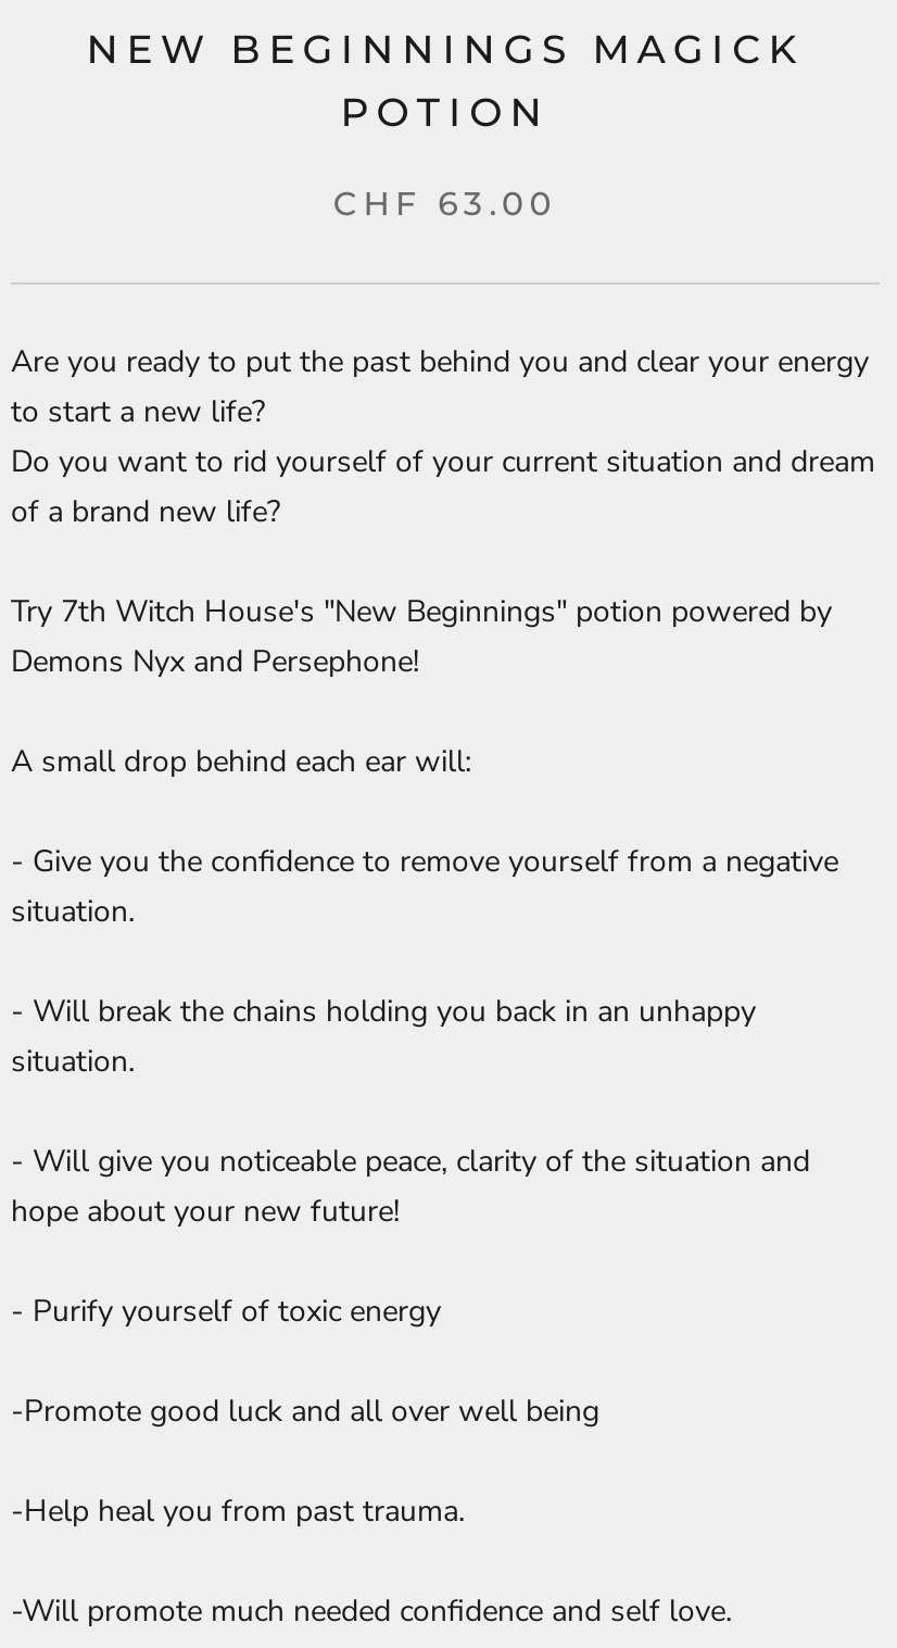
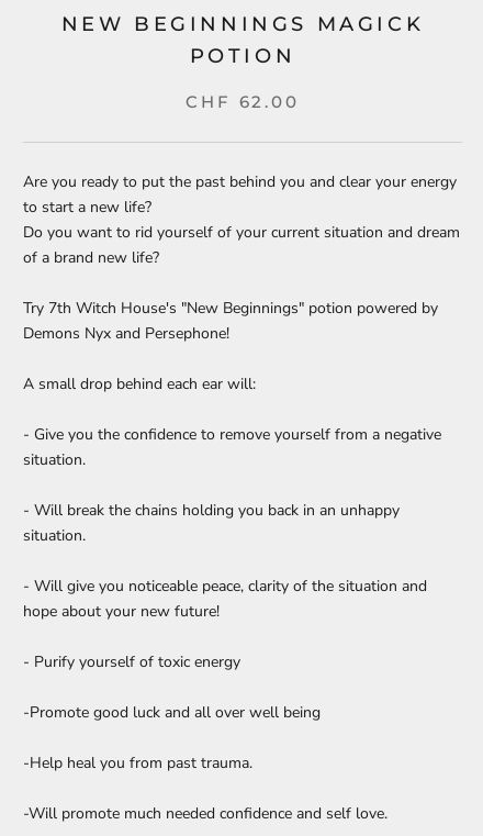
[333,182,557,224] CHF 63.00 -> [186,91,299,112] CHF 62.00

